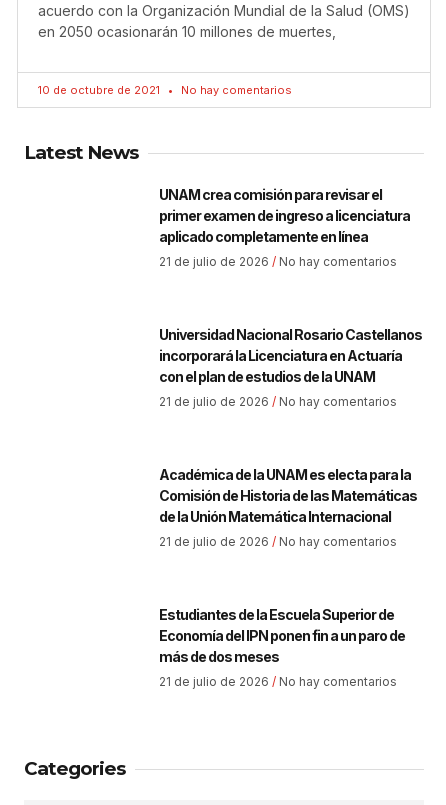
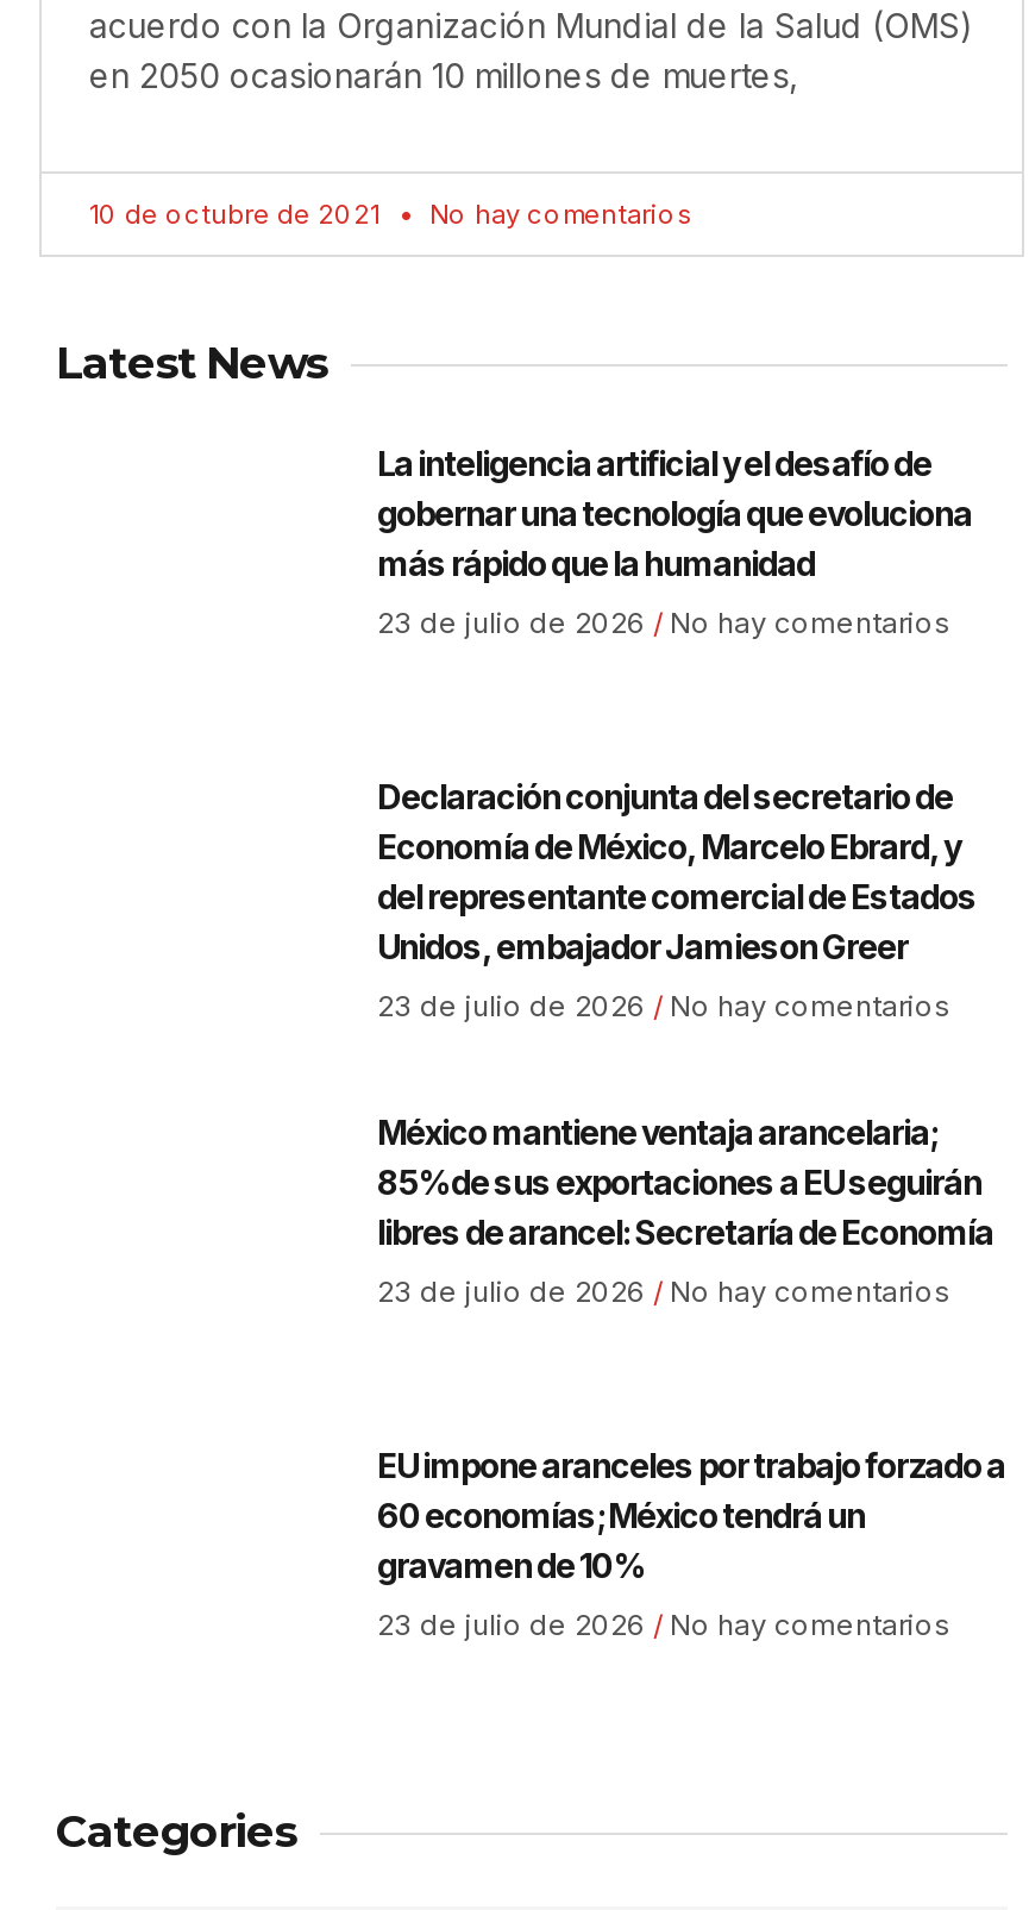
[159,186,410,245] UNAM crea comisión para revisar el | primer examen de ingreso a licenciatura | aplicado completamente en línea -> [377,444,972,584] La inteligencia artificial y el desafío de | gobernar una tecnología que evoluciona | más rápido que la humanidad
[159,254,397,269] 21 de julio de 2026 No hay comentarios -> [377,606,950,641] 23 de julio de 2026 No hay comentarios
[159,326,422,385] Universidad Nacional Rosario Castellanos | incorporará la Licenciatura en Actuaría | con el plan de estudios de la UNAM -> [377,777,977,967] Declaración conjunta del secretario de | Economía de México, Marcelo Ebrard, y | del representante comercial de Estados | Unidos, embajador Jamieson Greer
[159,394,397,409] 21 de julio de 2026 No hay comentarios -> [377,989,950,1025] 23 de julio de 2026 No hay comentarios
[159,466,417,525] Académica de la UNAM es electa para la | Comisión de Historia de las Matemáticas | de la Unión Matemática Internacional -> [377,1113,993,1253] México mantiene ventaja arancelaria; | 85% de sus exportaciones a EU seguirán | libres de arancel: Secretaría de Economía
[159,534,397,549] 21 de julio de 2026 No hay comentarios -> [377,1275,950,1310] 23 de julio de 2026 No hay comentarios
[159,606,405,665] Estudiantes de la Escuela Superior de | Economía del IPN ponen fin a un paro de | más de dos meses -> [377,1446,1005,1586] EU impone aranceles por trabajo forzado a | 60 economías; México tendrá un | gravamen de 10%
[159,674,397,689] 21 de julio de 2026 No hay comentarios -> [377,1608,950,1643] 23 de julio de 2026 No hay comentarios

